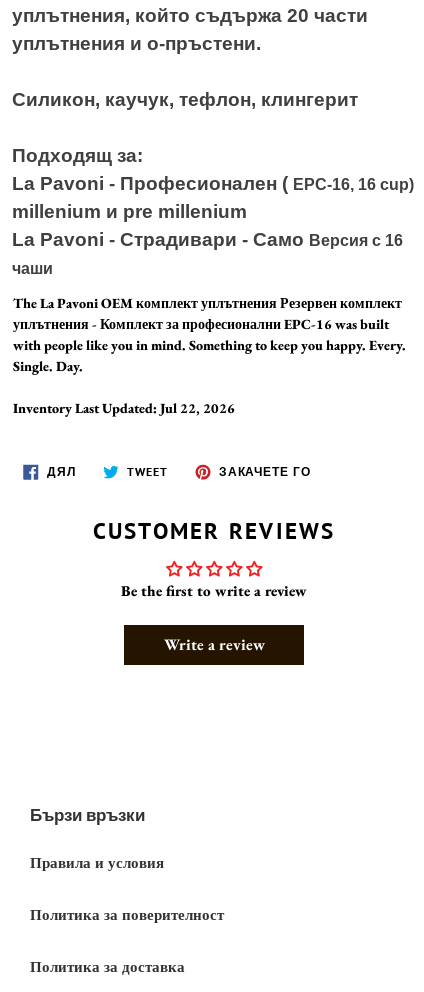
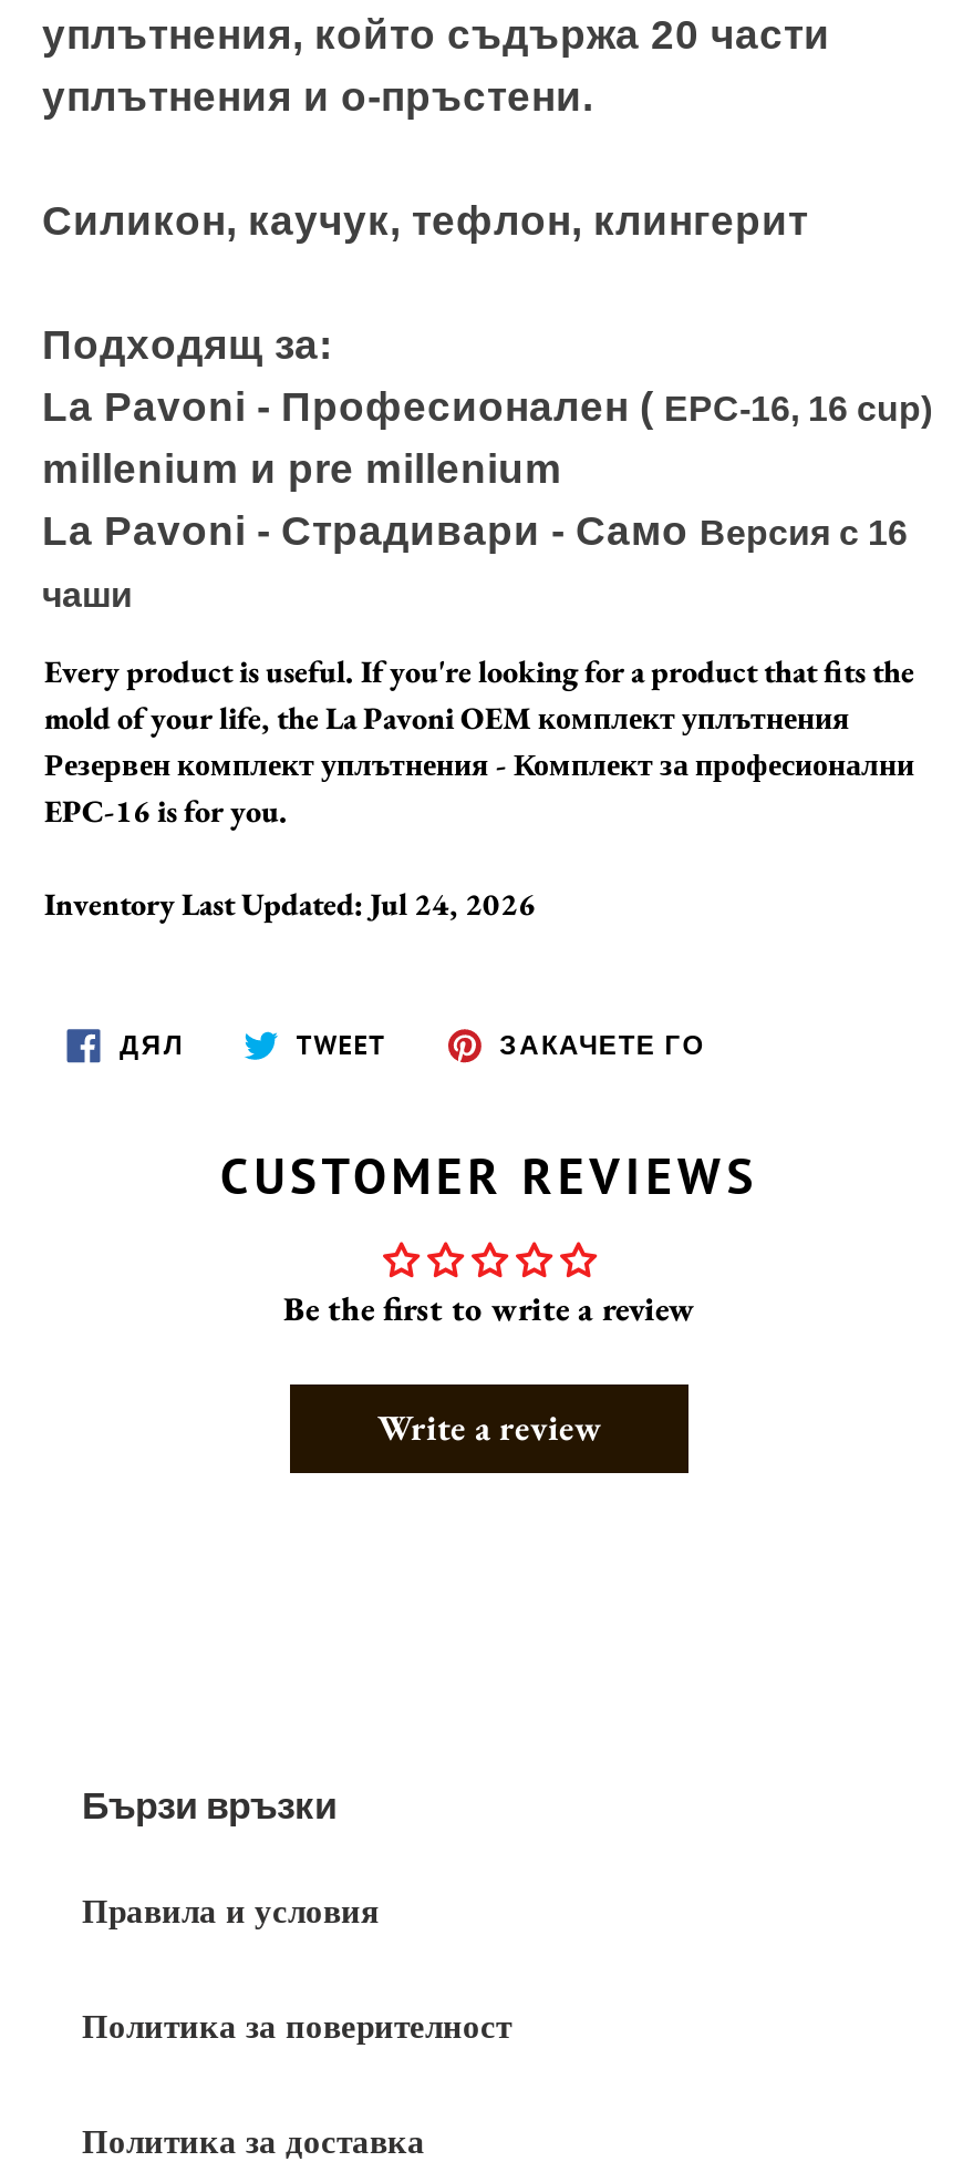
[13,294,406,375] The La Pavoni OEM комплект уплътнения Резервен комплект | уплътнения - Комплект за професионални EPC-16 was built | with people like you in mind. Something to keep you happy. Every. | Single. Day. -> [44,651,914,830] Every product is useful. If you're looking for a product that fits the | mold of your life, the La Pavoni OEM комплект уплътнения | Резервен комплект уплътнения - Комплект за професионални | EPC-16 is for you.
[13,399,235,417] Inventory Last Updated: Jul 22, 2026 -> [44,883,536,923] Inventory Last Updated: Jul 24, 2026

